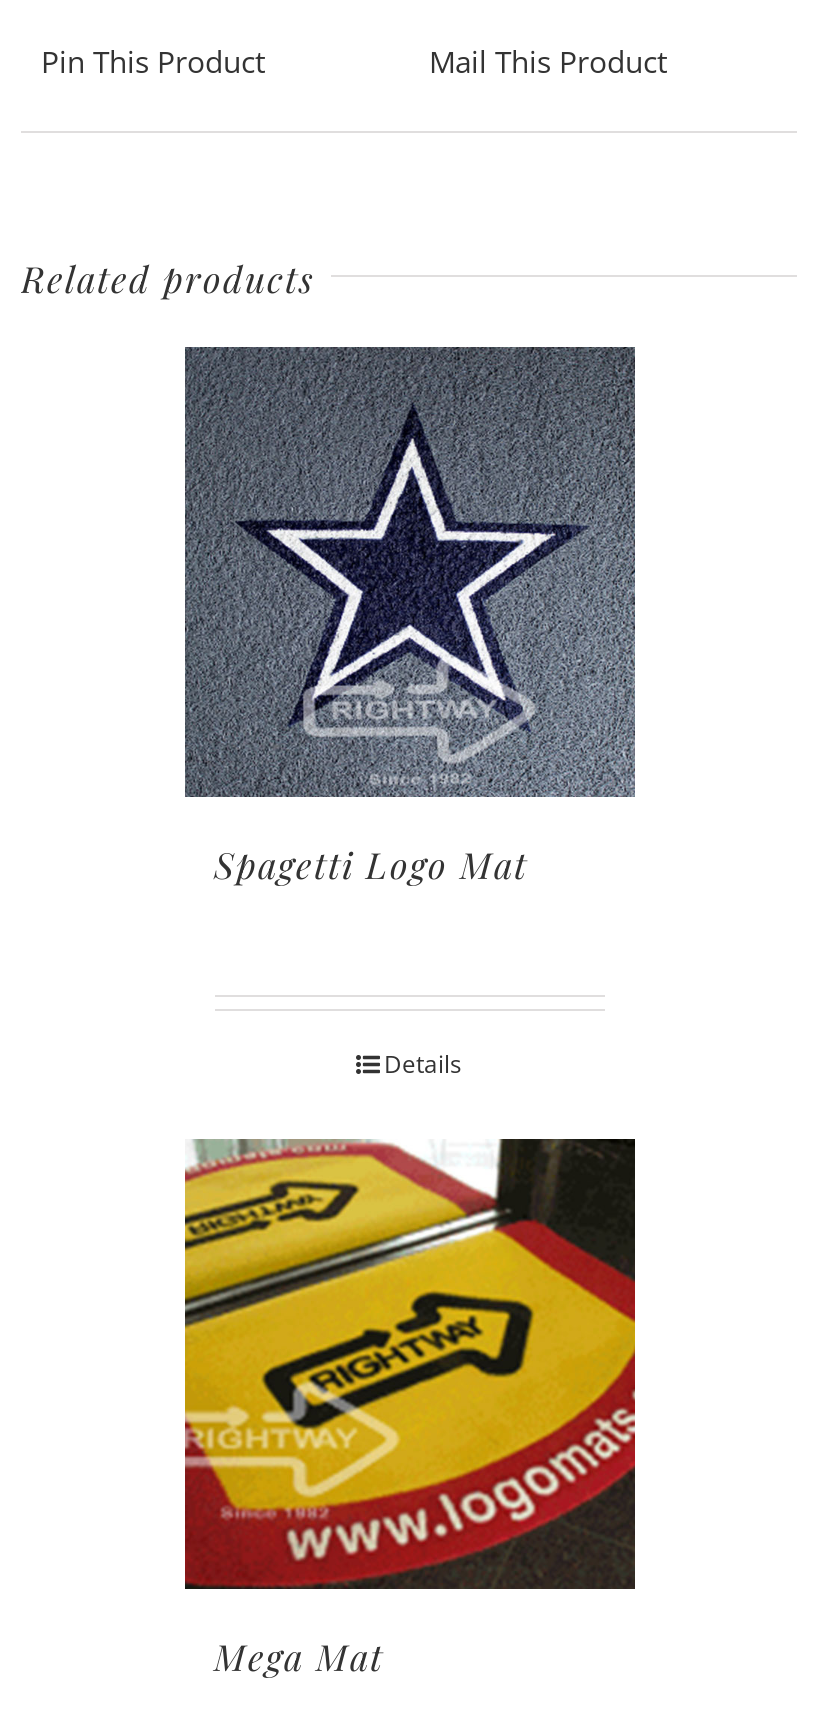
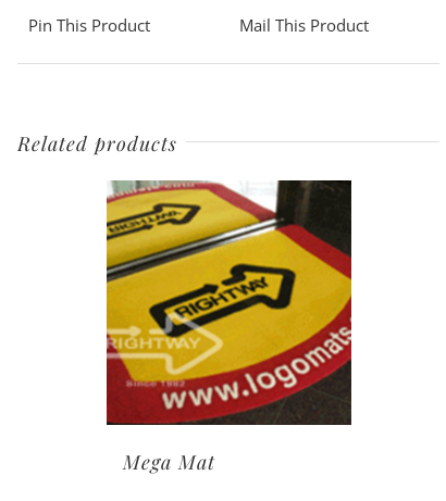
[183,345,637,889] [image] | Spagetti Logo Mat -> none
[384,1047,462,1081] Details -> none

